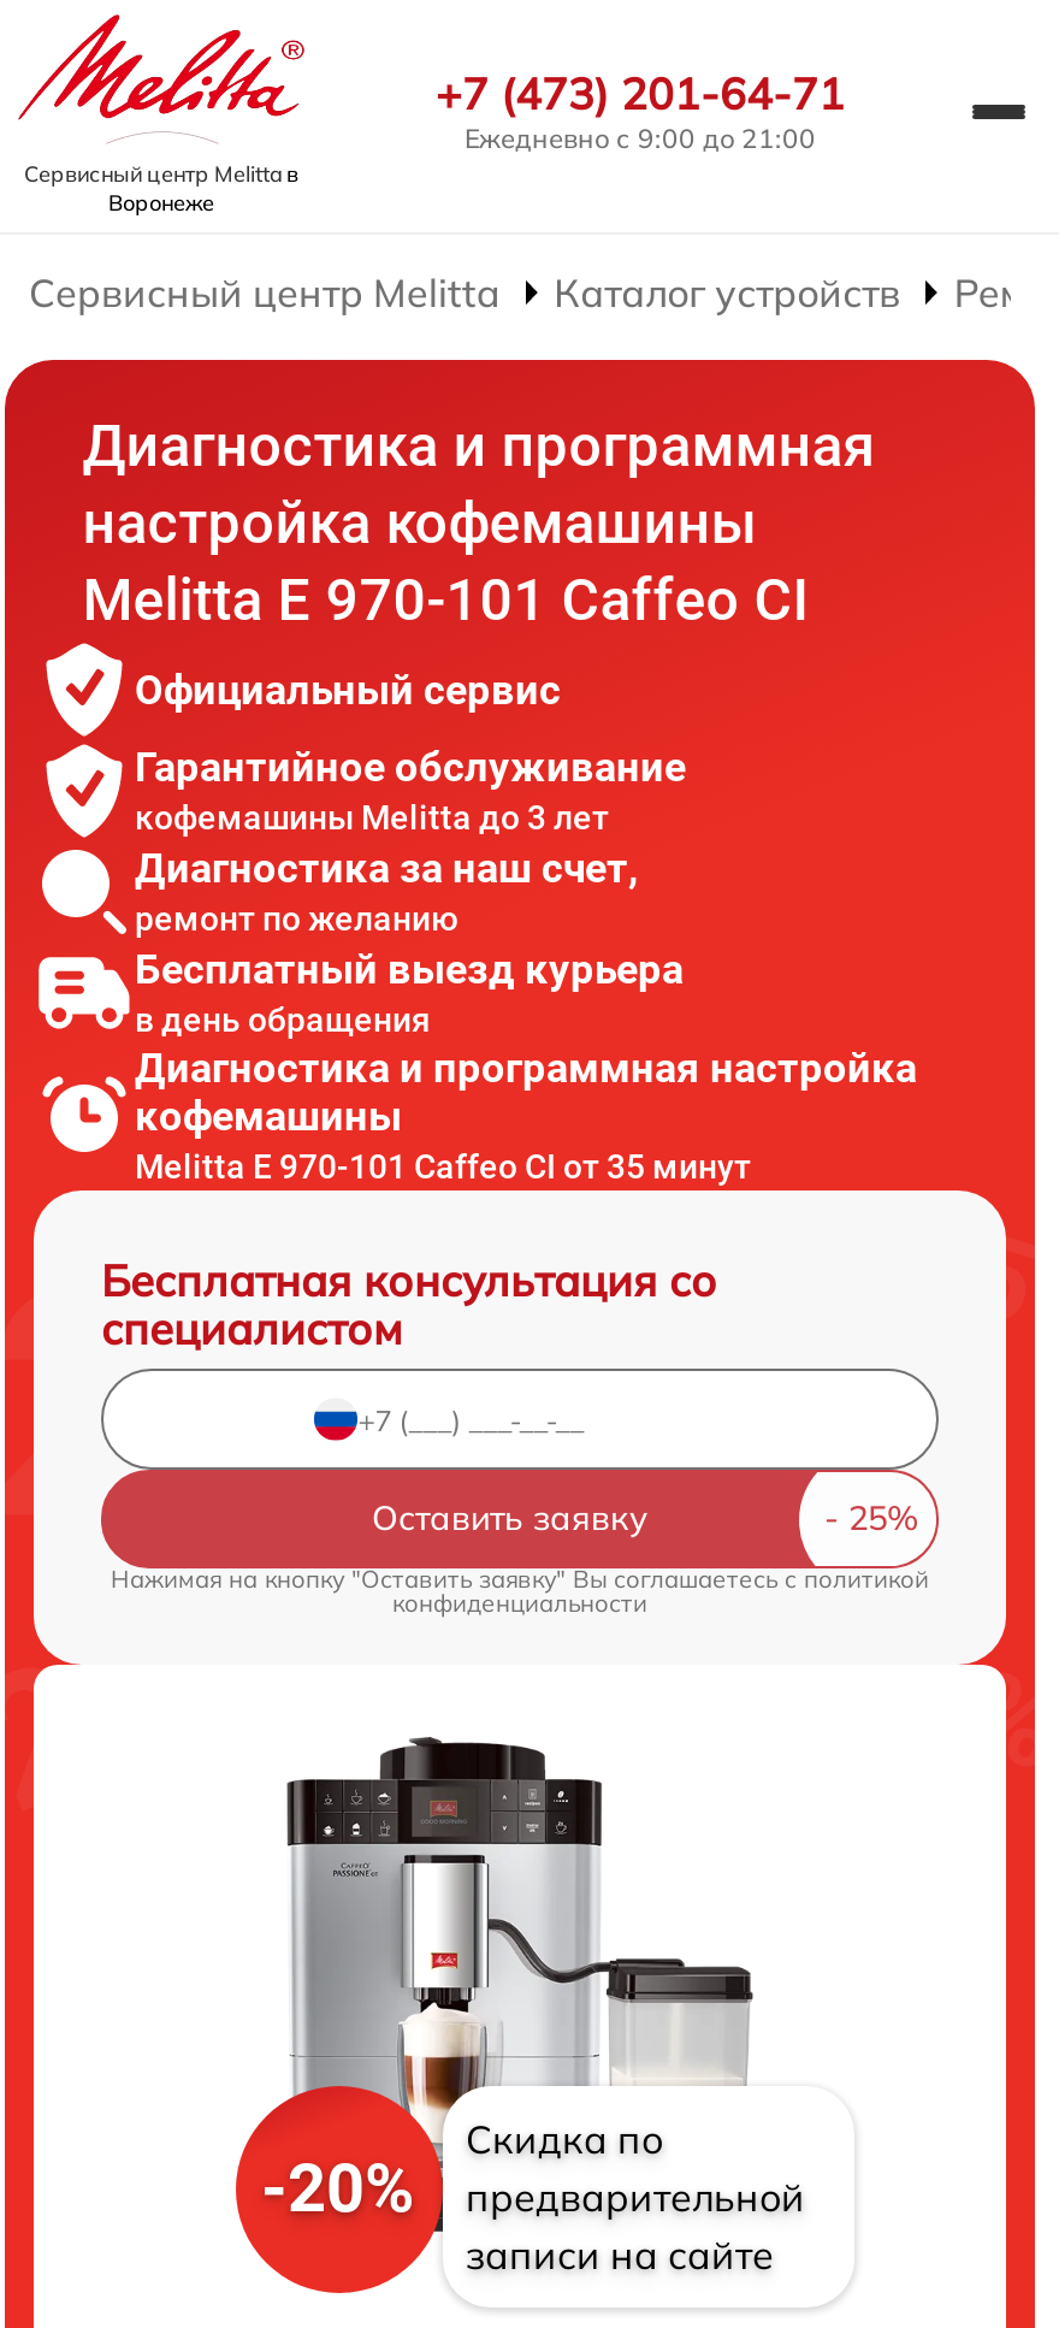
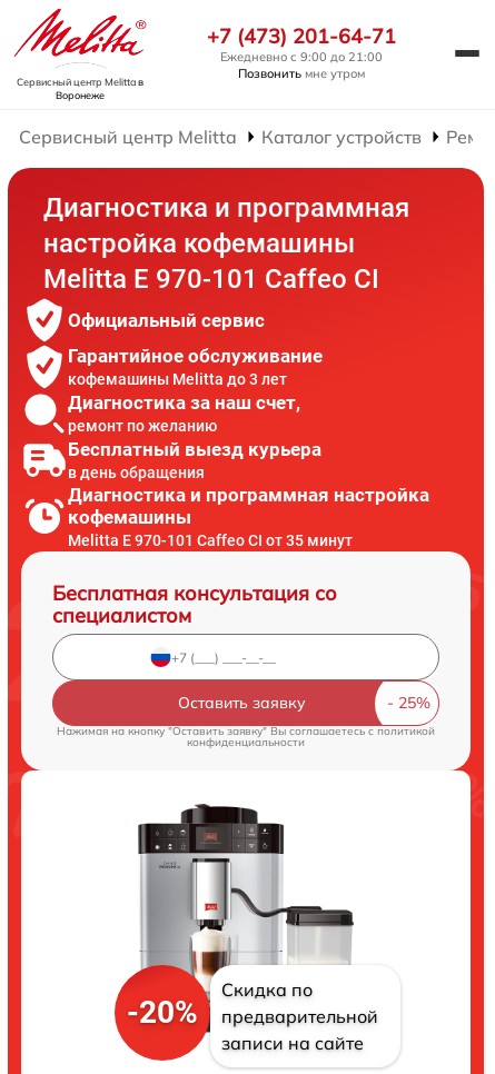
none -> [238,66,365,81] Позвонить мне утром

